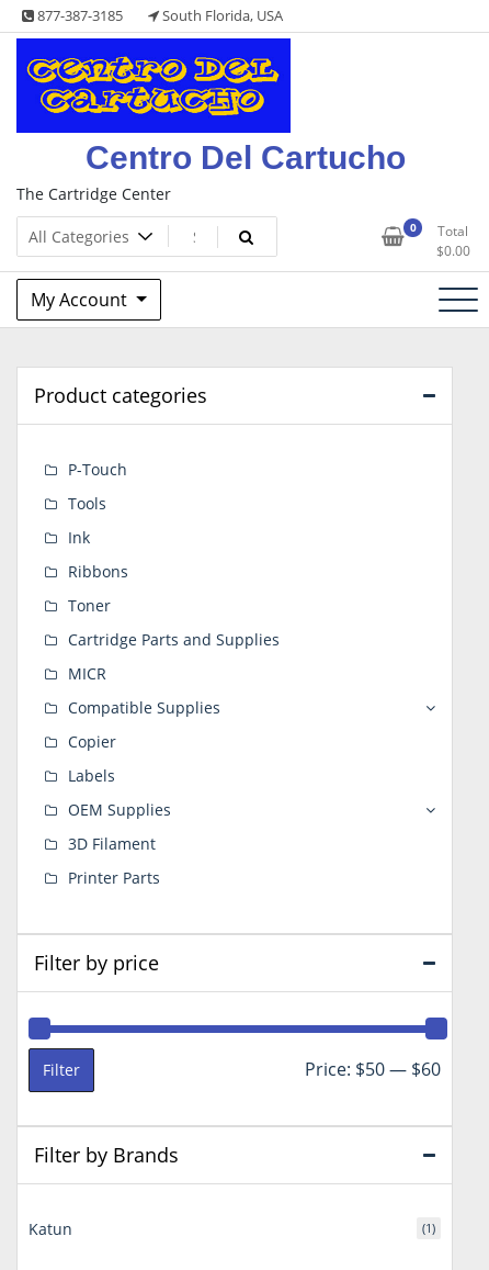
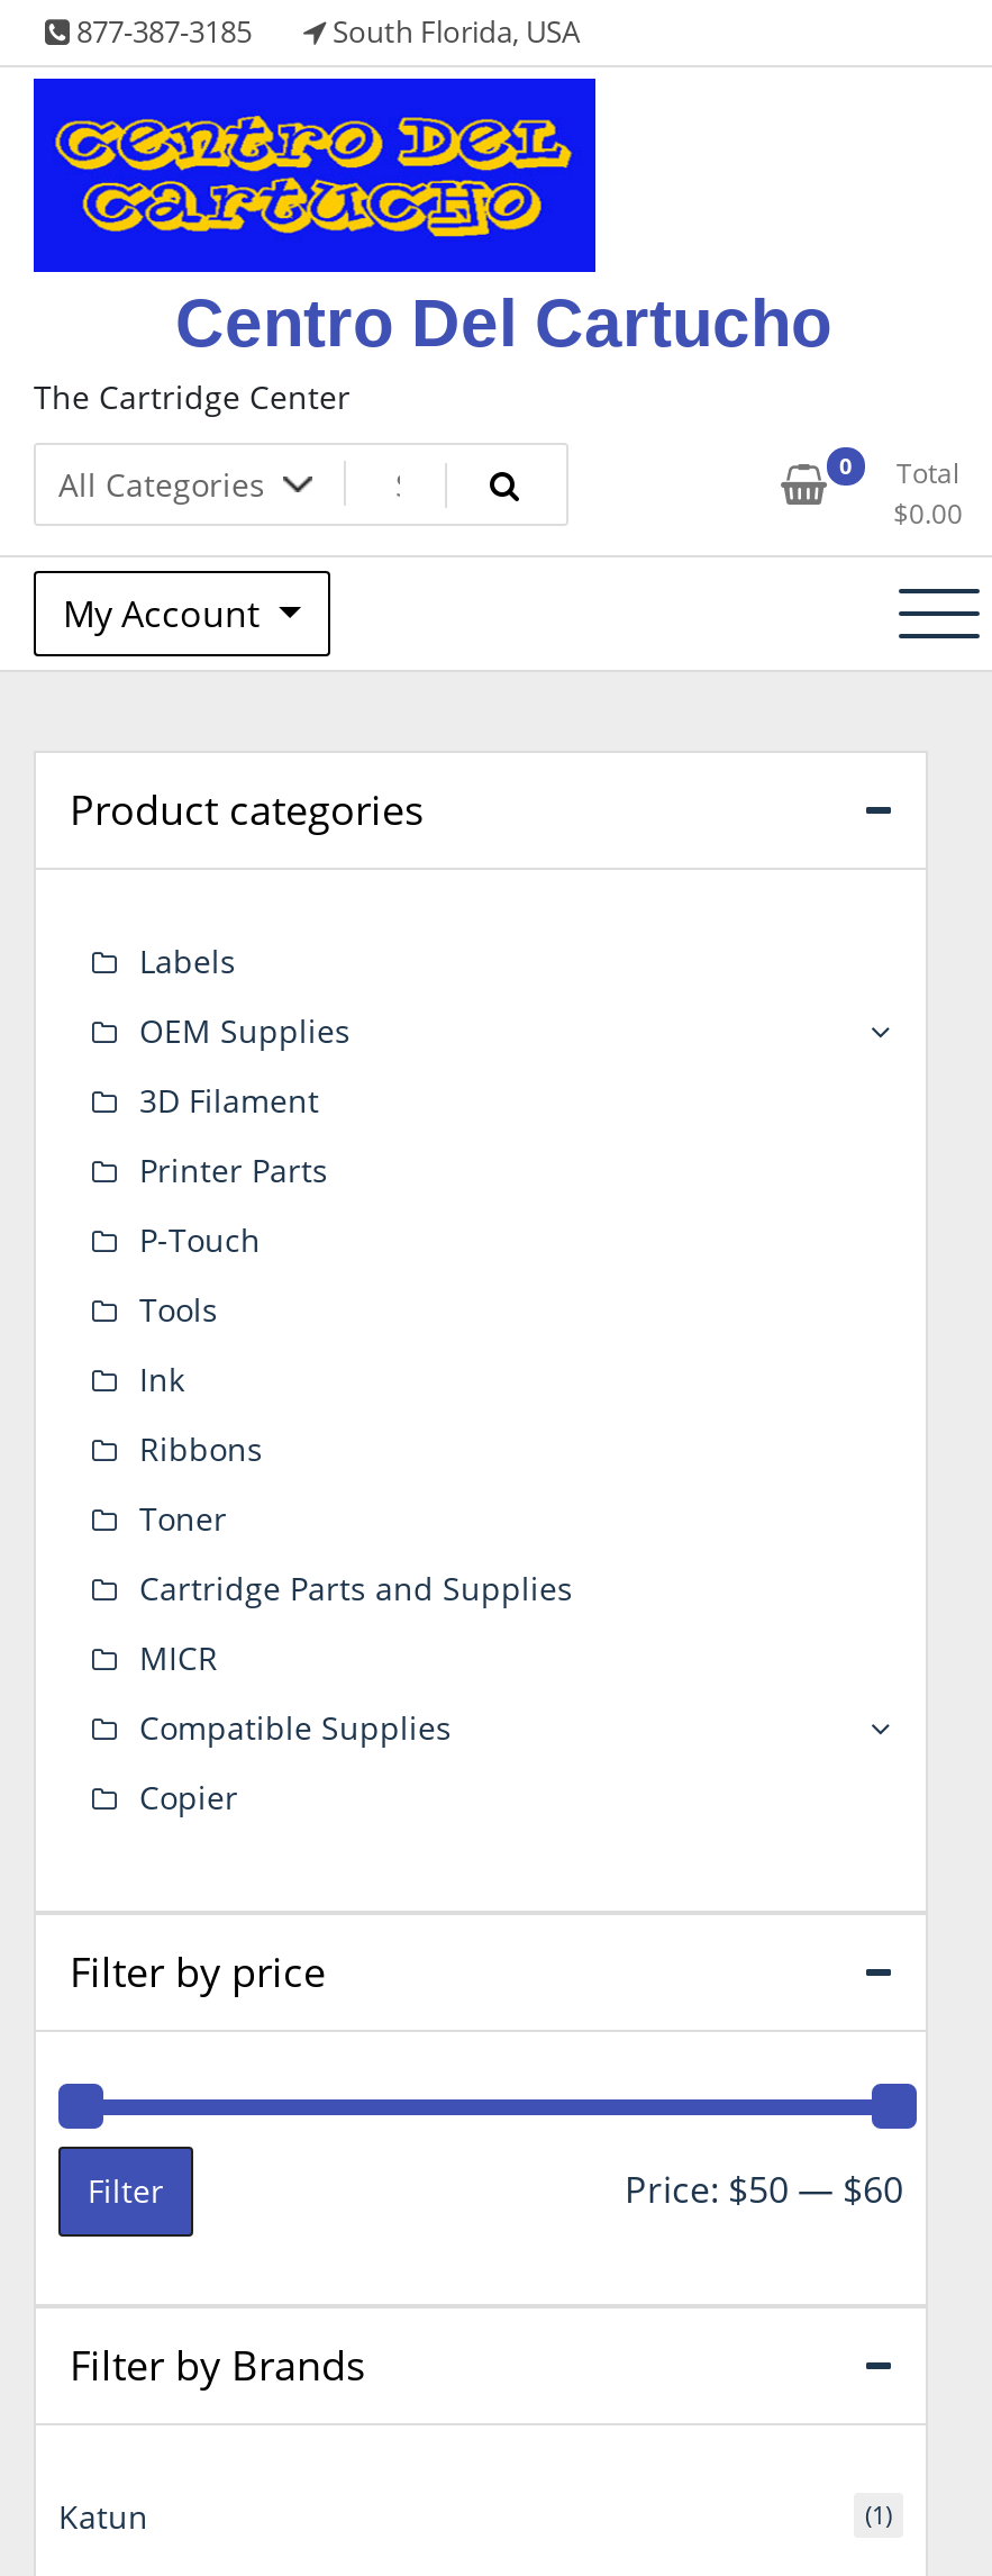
moved [68,459,280,752] -> [139,1218,573,1818]: P-Touch | Tools | Ink | ... | Compatible Supplies | Copier
moved [68,765,171,888] -> [139,940,351,1191]: Labels | OEM Supplies | 3D Filament | Printer Parts

